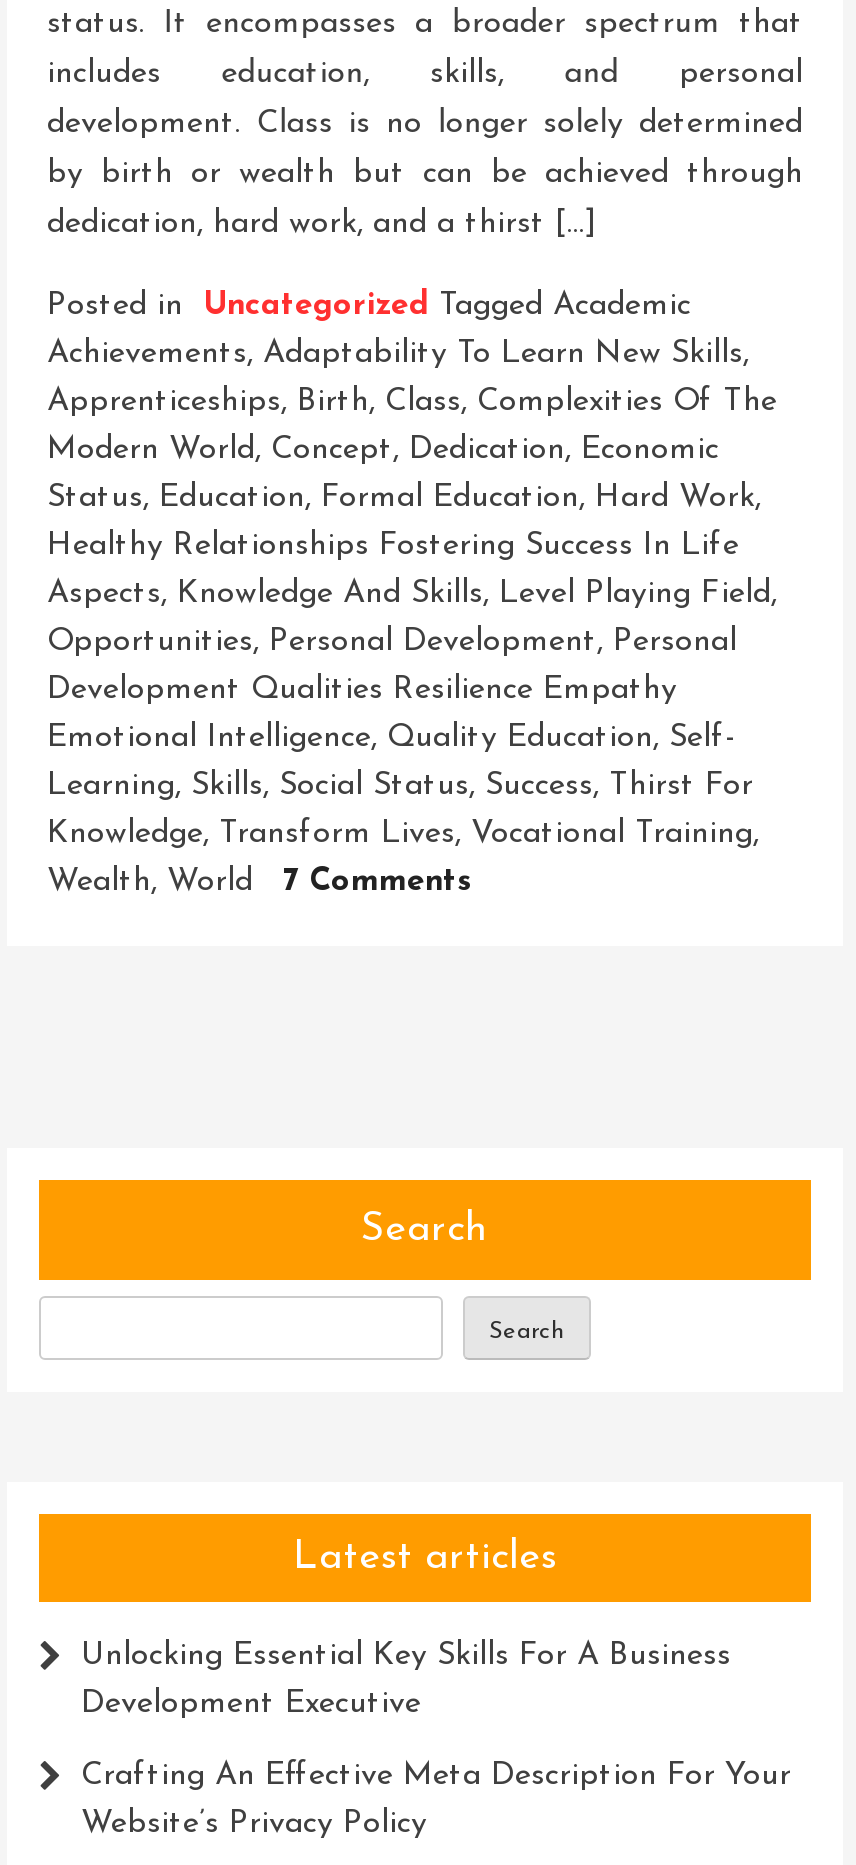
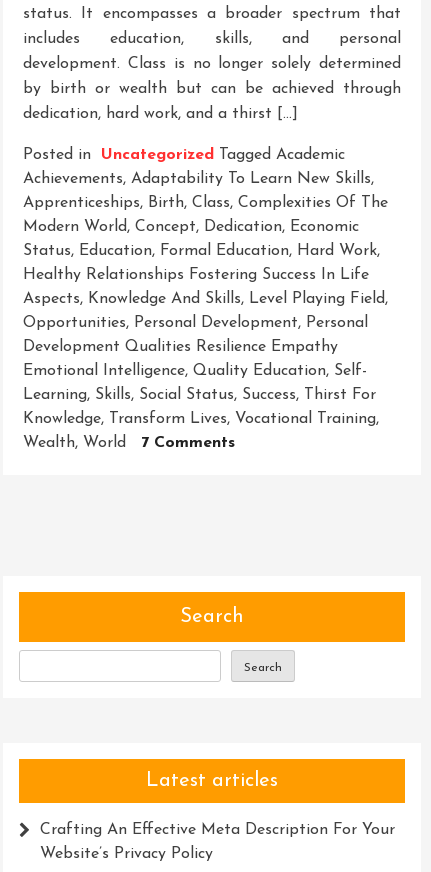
[81,1641,731,1721] Unlocking Essential Key Skills For A Business | Development Executive -> none

